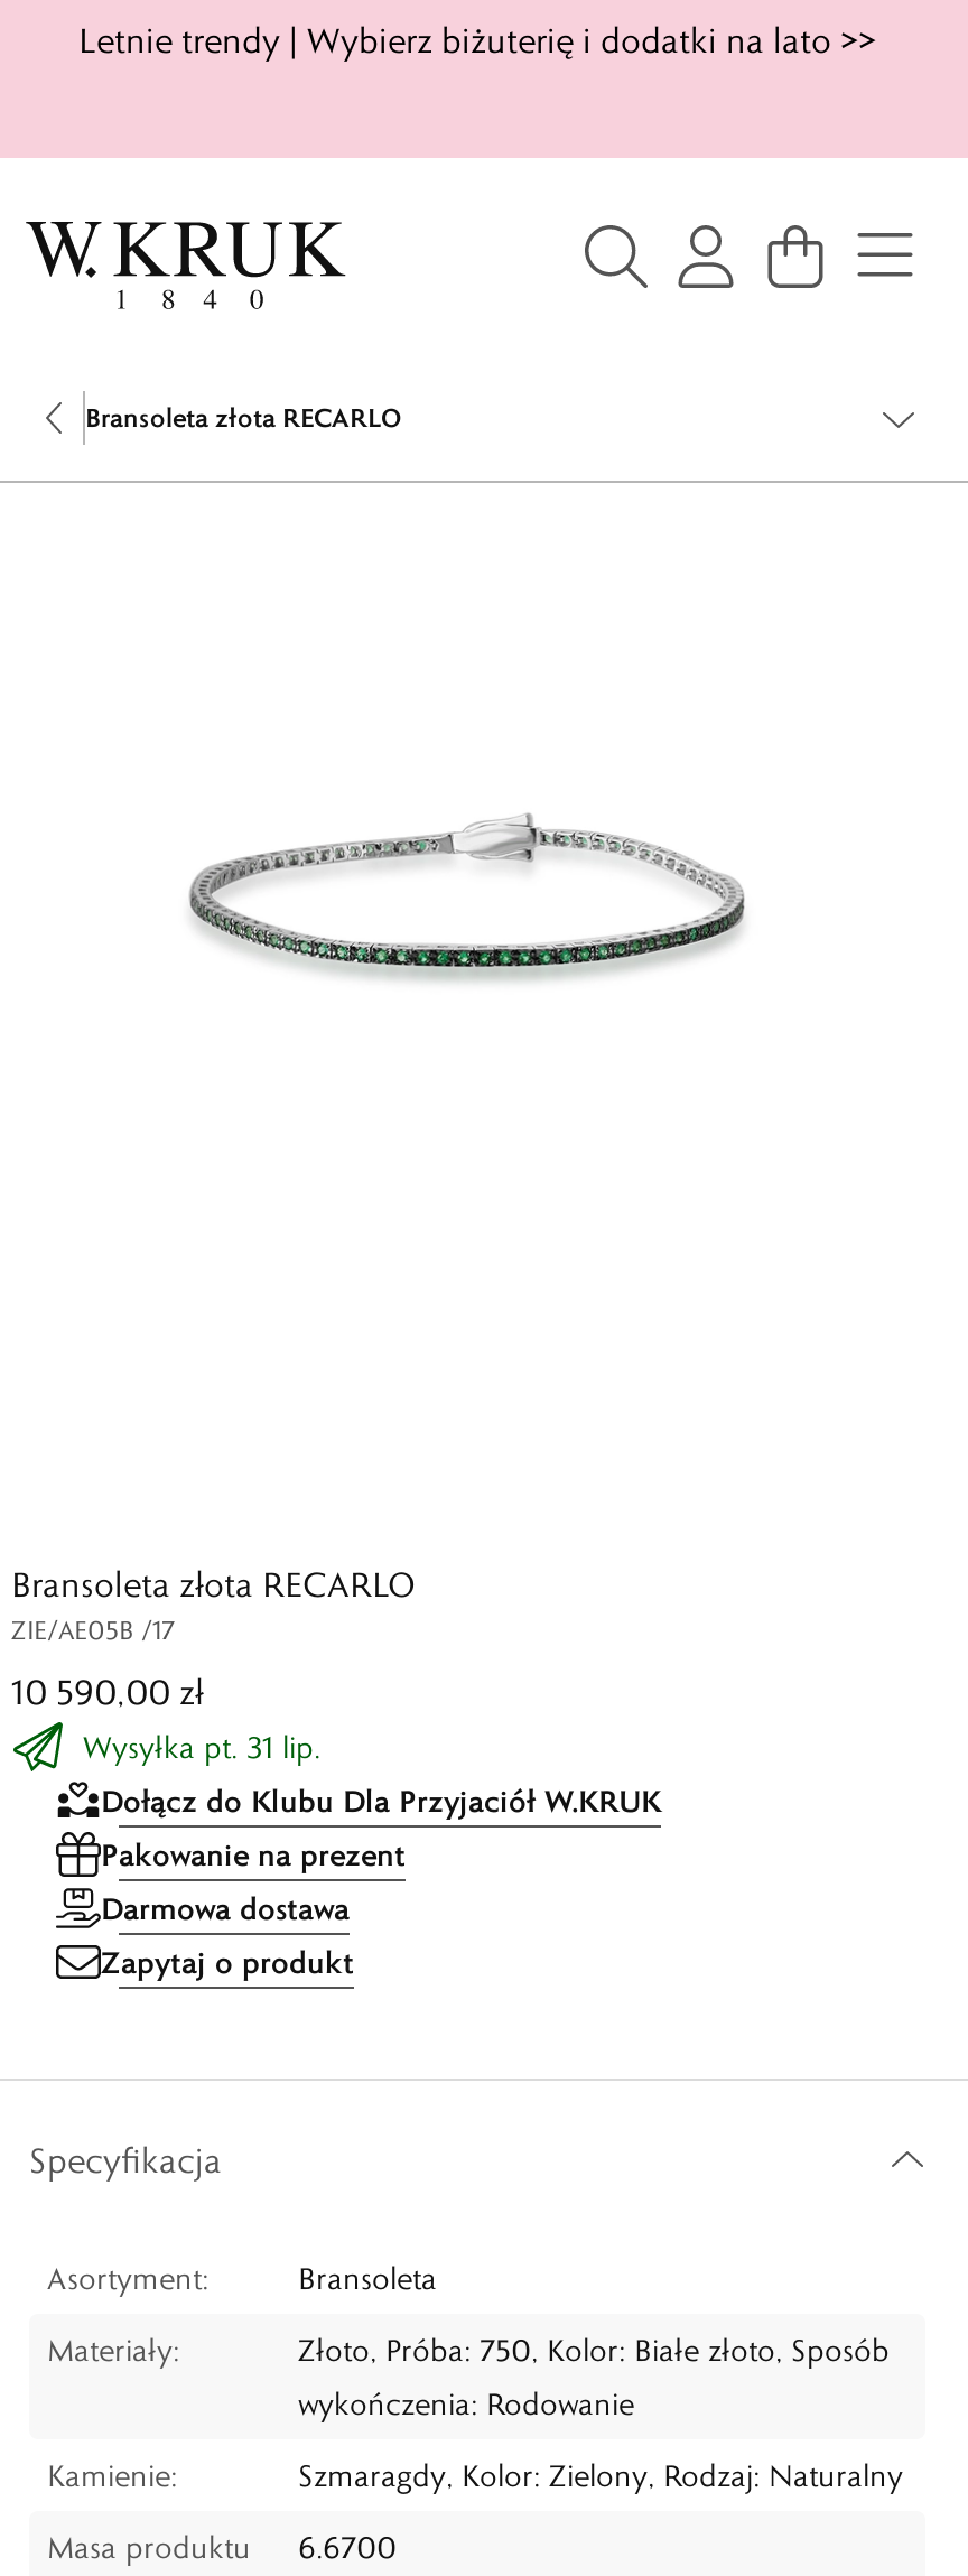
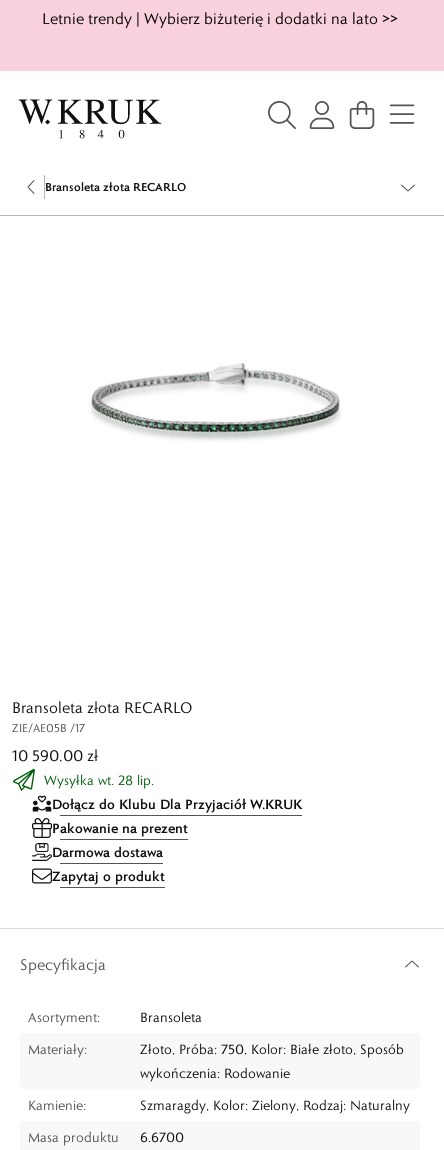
[83,1727,320,1767] Wysyłka pt. 31 lip. -> [44,771,154,789] Wysyłka wt. 28 lip.

